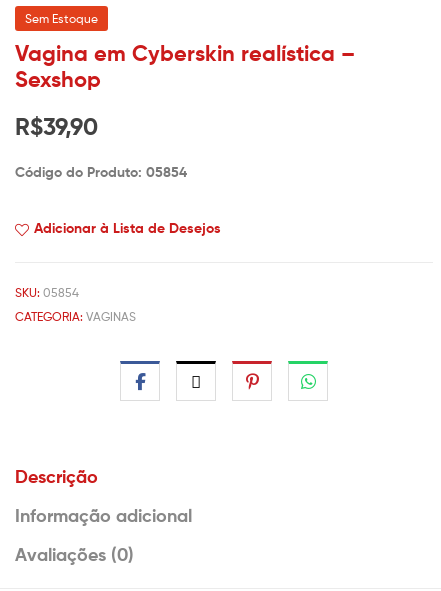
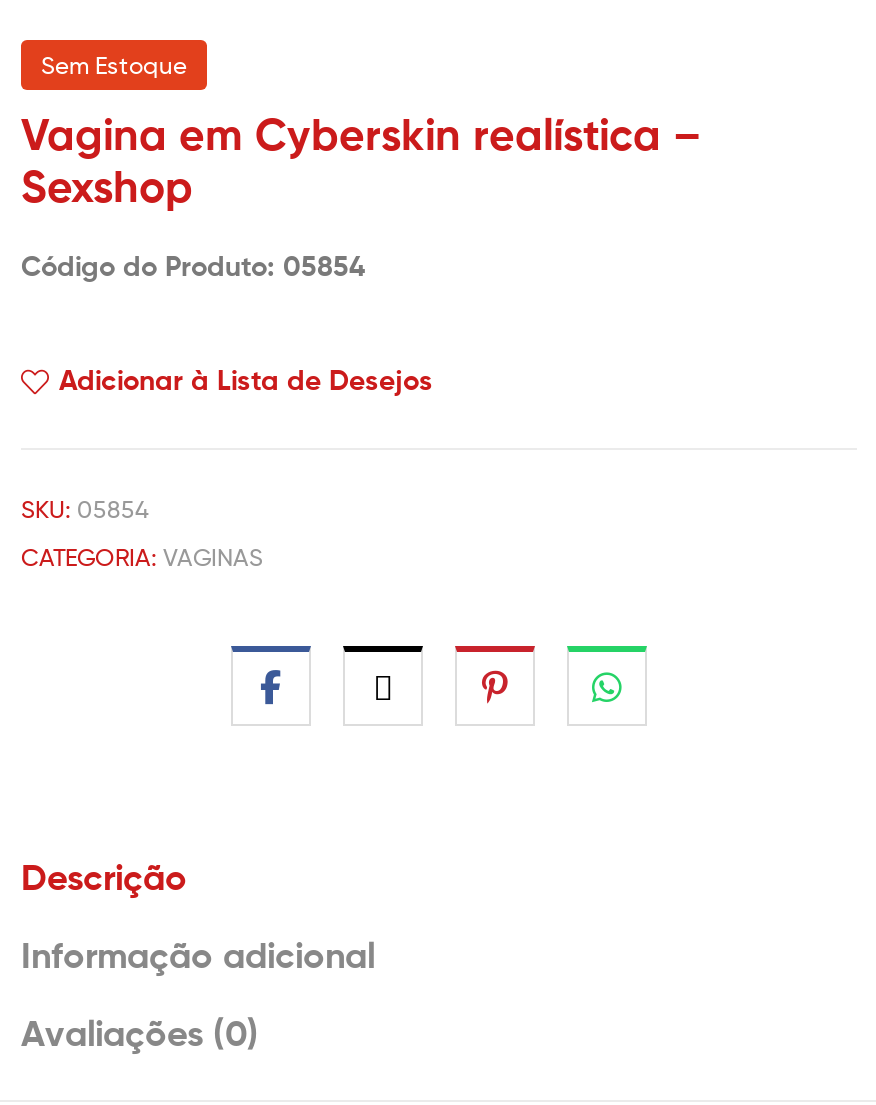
[15,112,98,141] R$39,90 -> none

